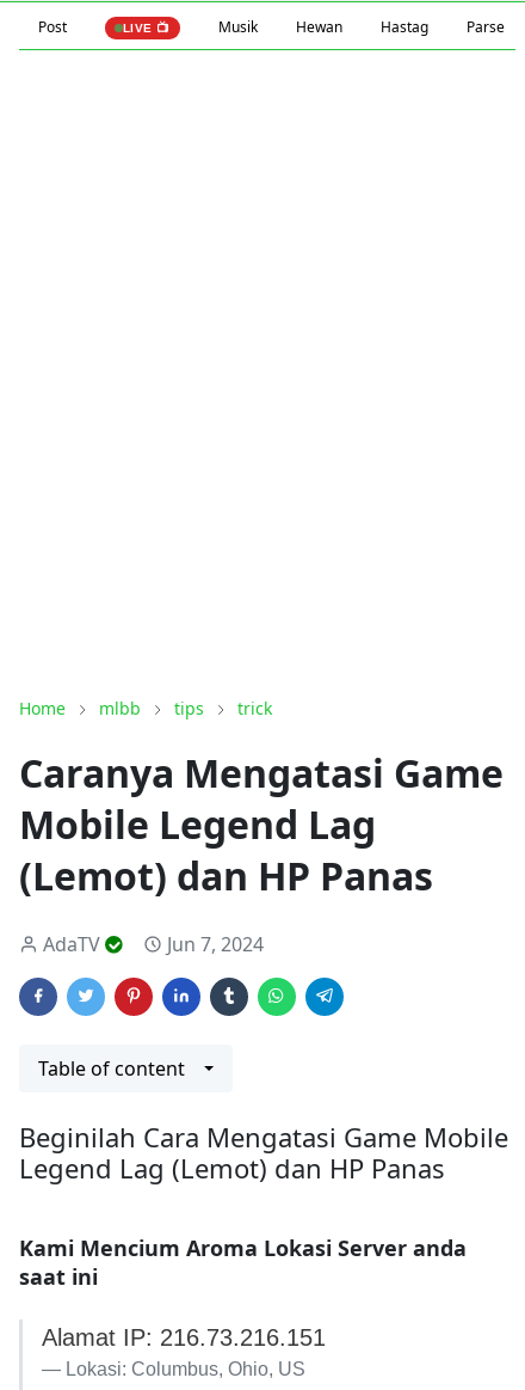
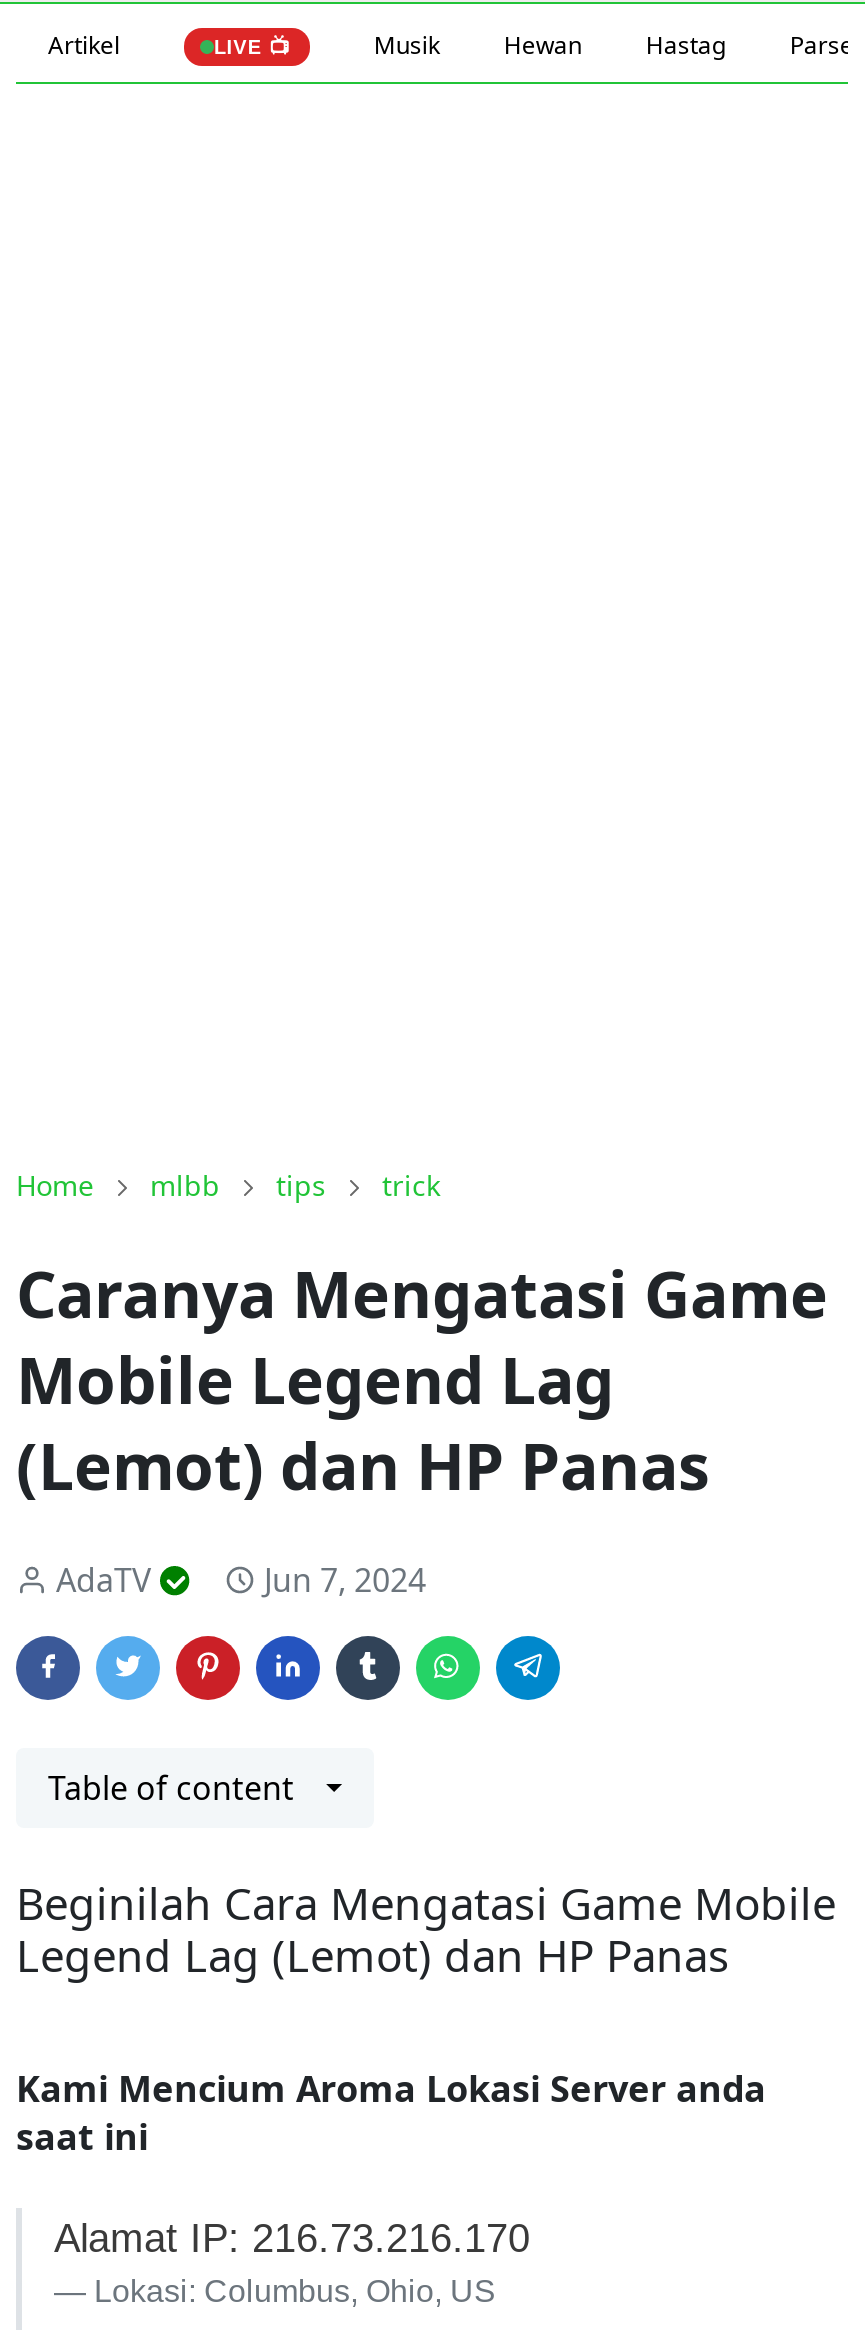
[38,17,67,37] Post -> [48,28,120,62] Artikel
[42,1324,326,1350] Alamat IP: 216.73.216.151 -> [54,2215,530,2259] Alamat IP: 216.73.216.170

